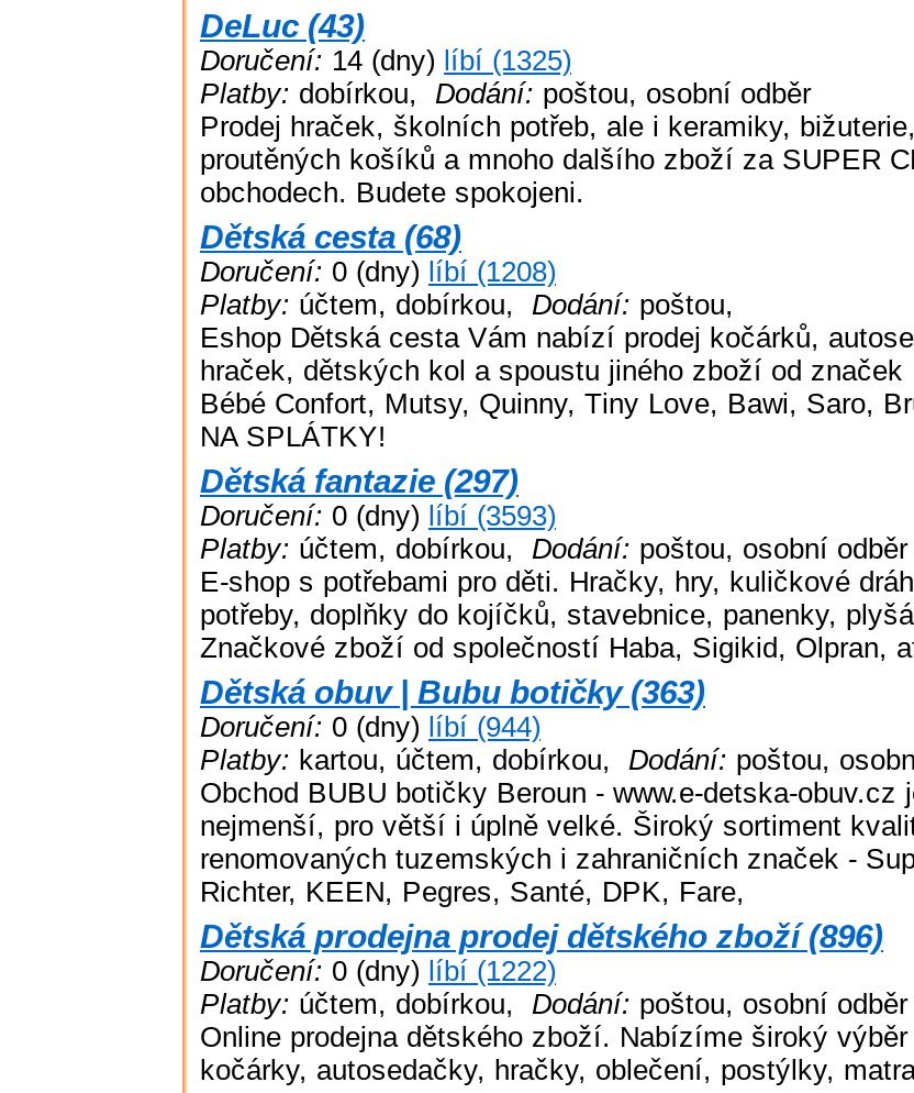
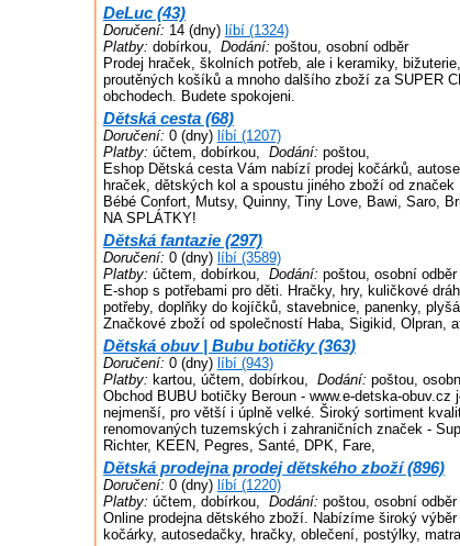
[200,44,571,77] Doručení: 14 (dny) líbí (1325) -> [103,22,289,38] Doručení: 14 (dny) líbí (1324)
[200,255,556,288] Doručení: 0 (dny) líbí (1208) -> [103,127,281,144] Doručení: 0 (dny) líbí (1207)
[200,499,556,532] Doručení: 0 (dny) líbí (3593) -> [103,249,281,266] Doručení: 0 (dny) líbí (3589)
[200,710,540,743] Doručení: 0 (dny) líbí (944) -> [103,355,273,371] Doručení: 0 (dny) líbí (943)
[200,954,556,987] Doručení: 0 (dny) líbí (1222) -> [103,477,281,493] Doručení: 0 (dny) líbí (1220)

